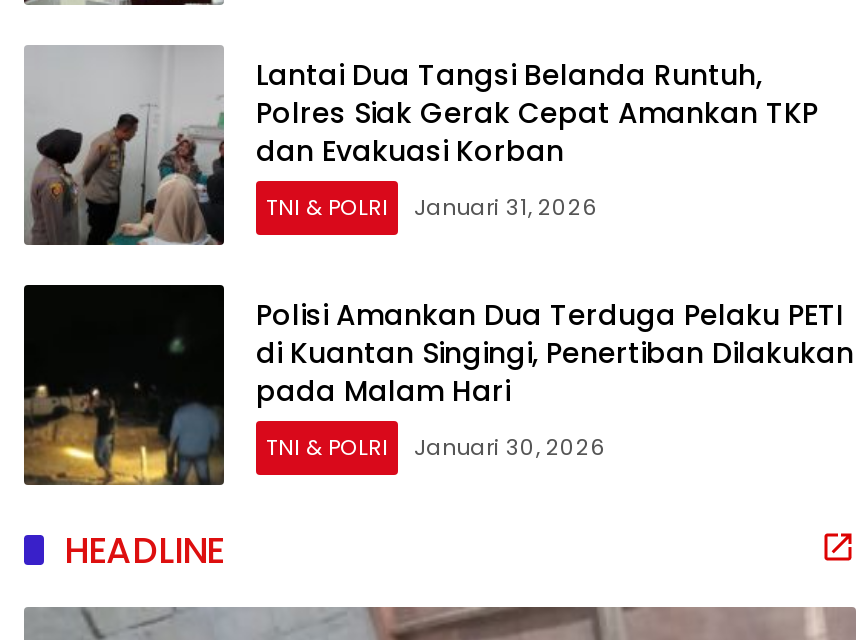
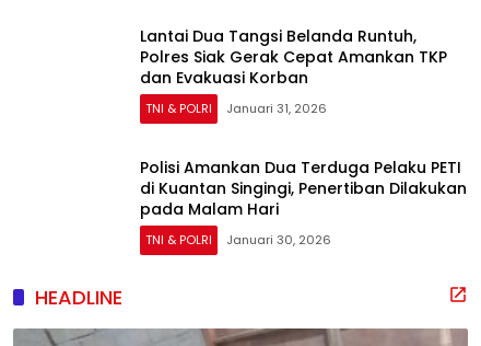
[22,44,226,248] [image] -> none
[22,282,226,488] [image] -> none

